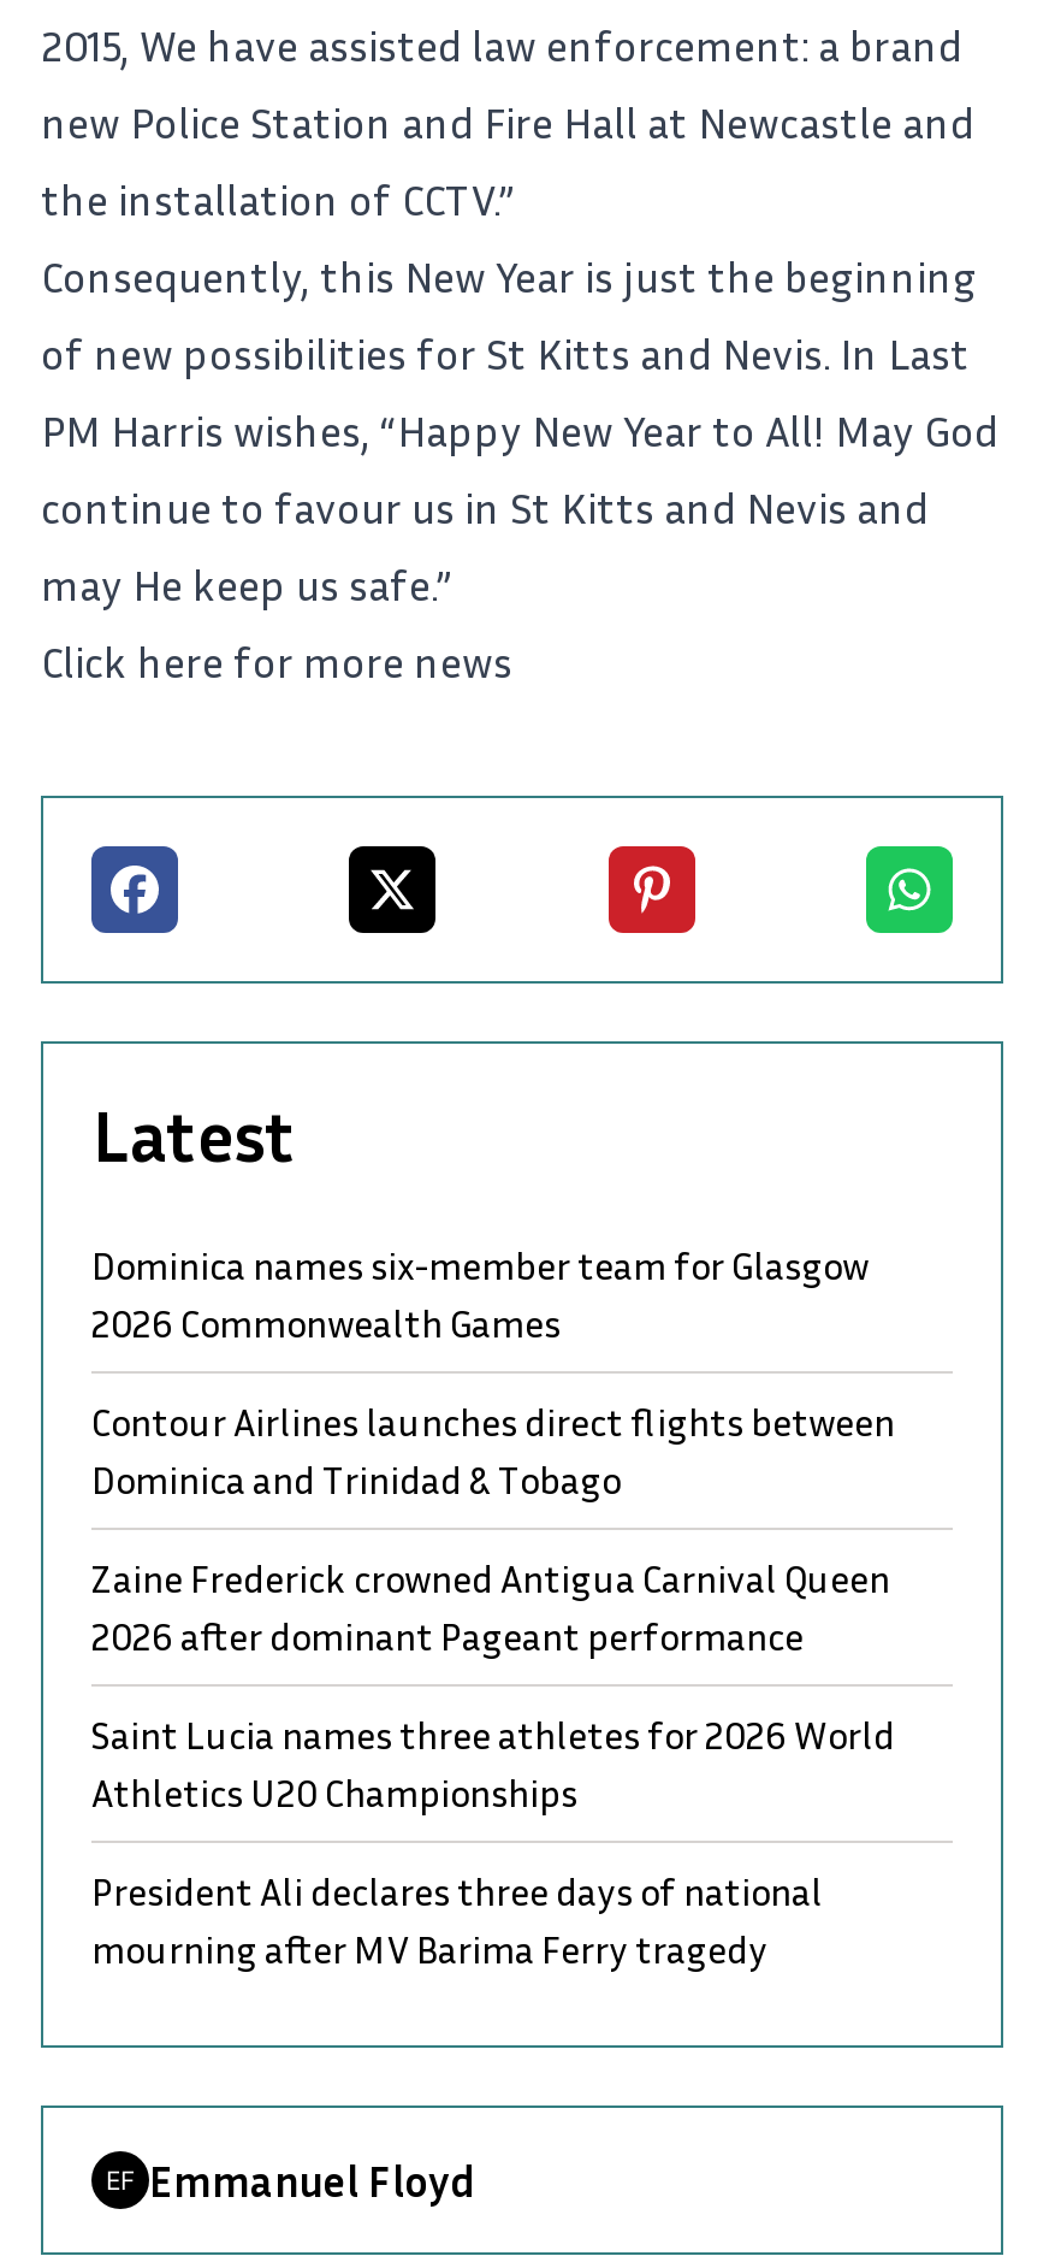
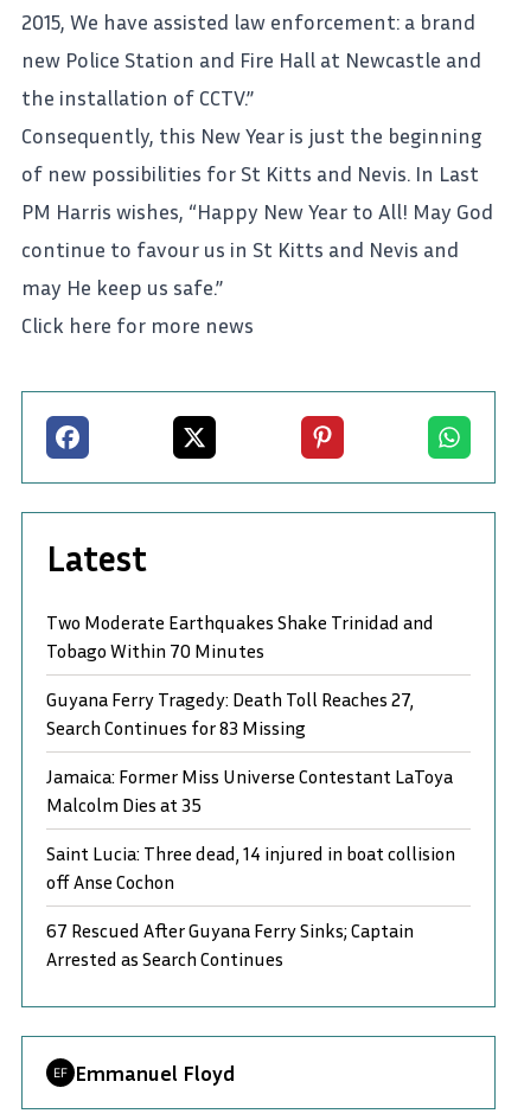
[91,1241,869,1347] Dominica names six-member team for Glasgow | 2026 Commonwealth Games -> [46,611,434,663] Two Moderate Earthquakes Shake Trinidad and | Tobago Within 70 Minutes
[91,1397,895,1503] Contour Airlines launches direct flights between | Dominica and Trinidad & Tobago -> [46,688,414,740] Guyana Ferry Tragedy: Death Toll Reaches 27, | Search Continues for 83 Missing
[91,1554,890,1660] Zaine Frederick crowned Antigua Carnival Queen | 2026 after dominant Pageant performance -> [46,765,453,817] Jamaica: Former Miss Universe Contestant LaToya | Malcolm Dies at 35
[91,1710,895,1816] Saint Lucia names three athletes for 2026 World | Athletics U20 Championships -> [46,842,455,894] Saint Lucia: Three dead, 14 injured in boat collision | off Anse Cochon
[91,1867,823,1973] President Ali declares three days of national | mourning after MV Barima Ferry tragedy -> [46,919,414,971] 67 Rescued After Guyana Ferry Sinks; Captain | Arrested as Search Continues

